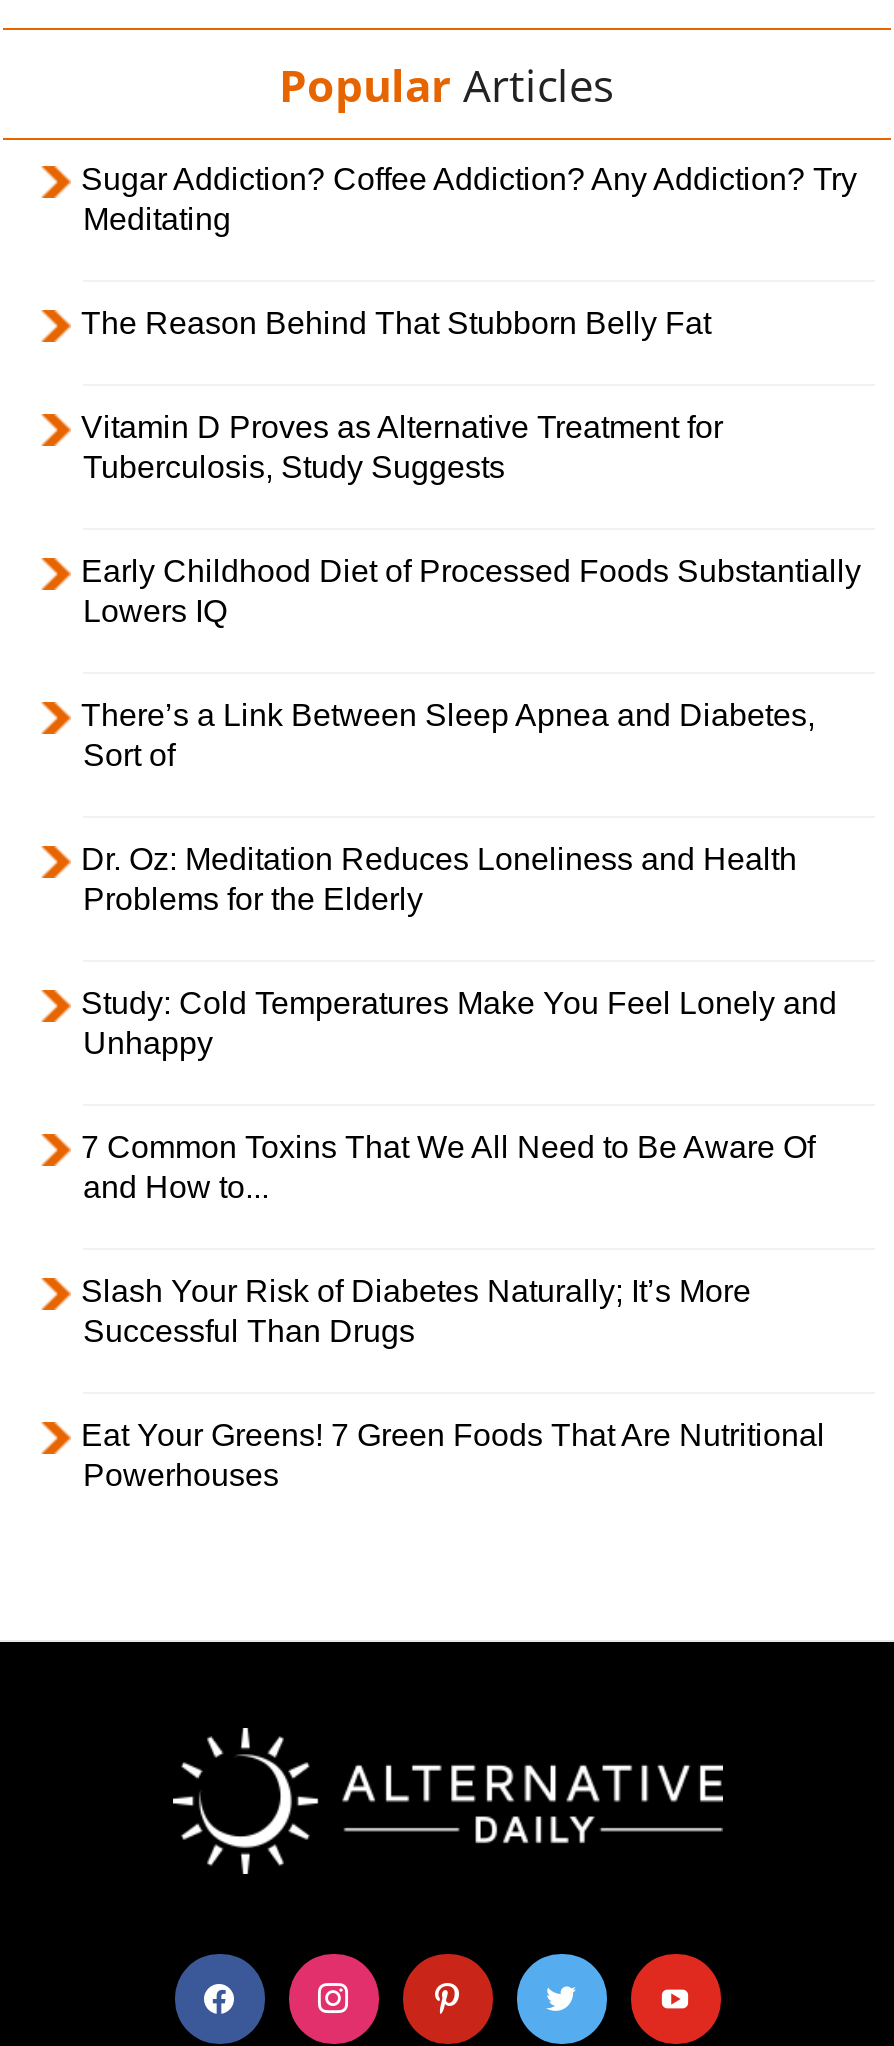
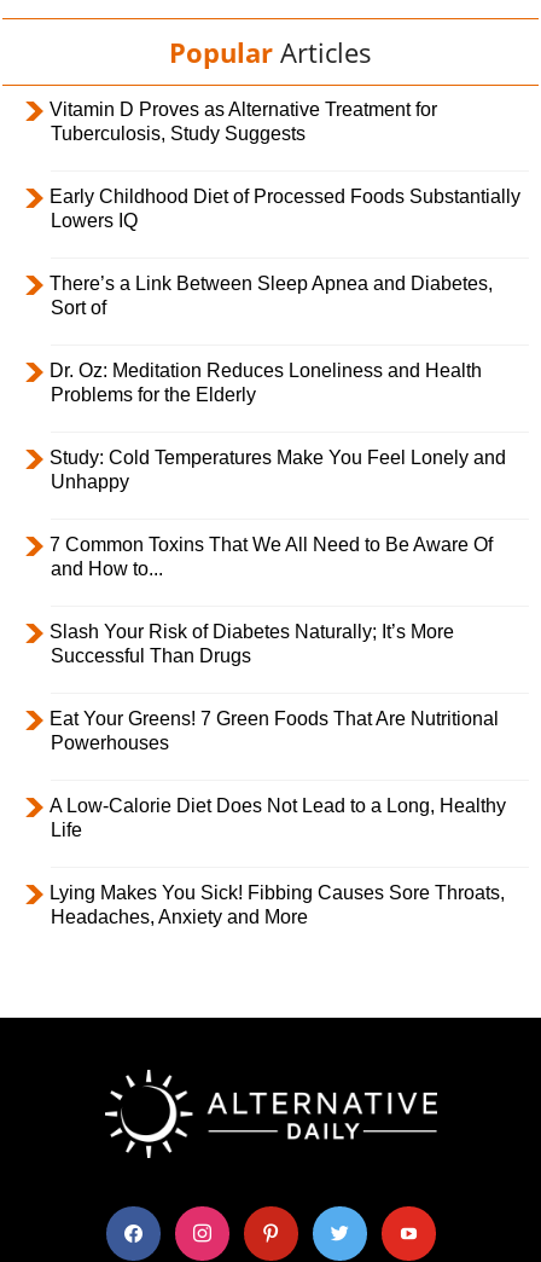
[81,163,857,341] Sugar Addiction? Coffee Addiction? Any Addiction? Try | Meditating | The Reason Behind That Stubborn Belly Fat -> none
moved [81,411,861,1493] -> [50,99,520,753]: Vitamin D Proves as Alternative Treatment for | Tuberculosis, Study Suggests | Early Childhood Diet of Processed Foods Substantially | ... | Eat Your Greens! 7 Green Foods That Are Nutritional | Powerhouses
none -> [50,796,506,928] A Low-Calorie Diet Does Not Lead to a Long, Healthy | Life | Lying Makes You Sick! Fibbing Causes Sore Throats, | Headaches, Anxiety and More

